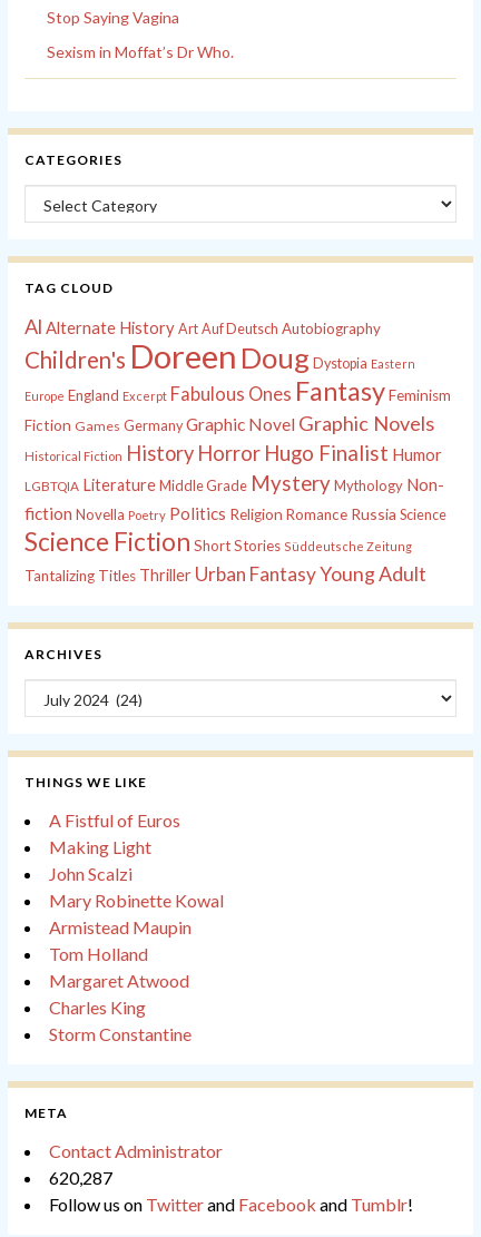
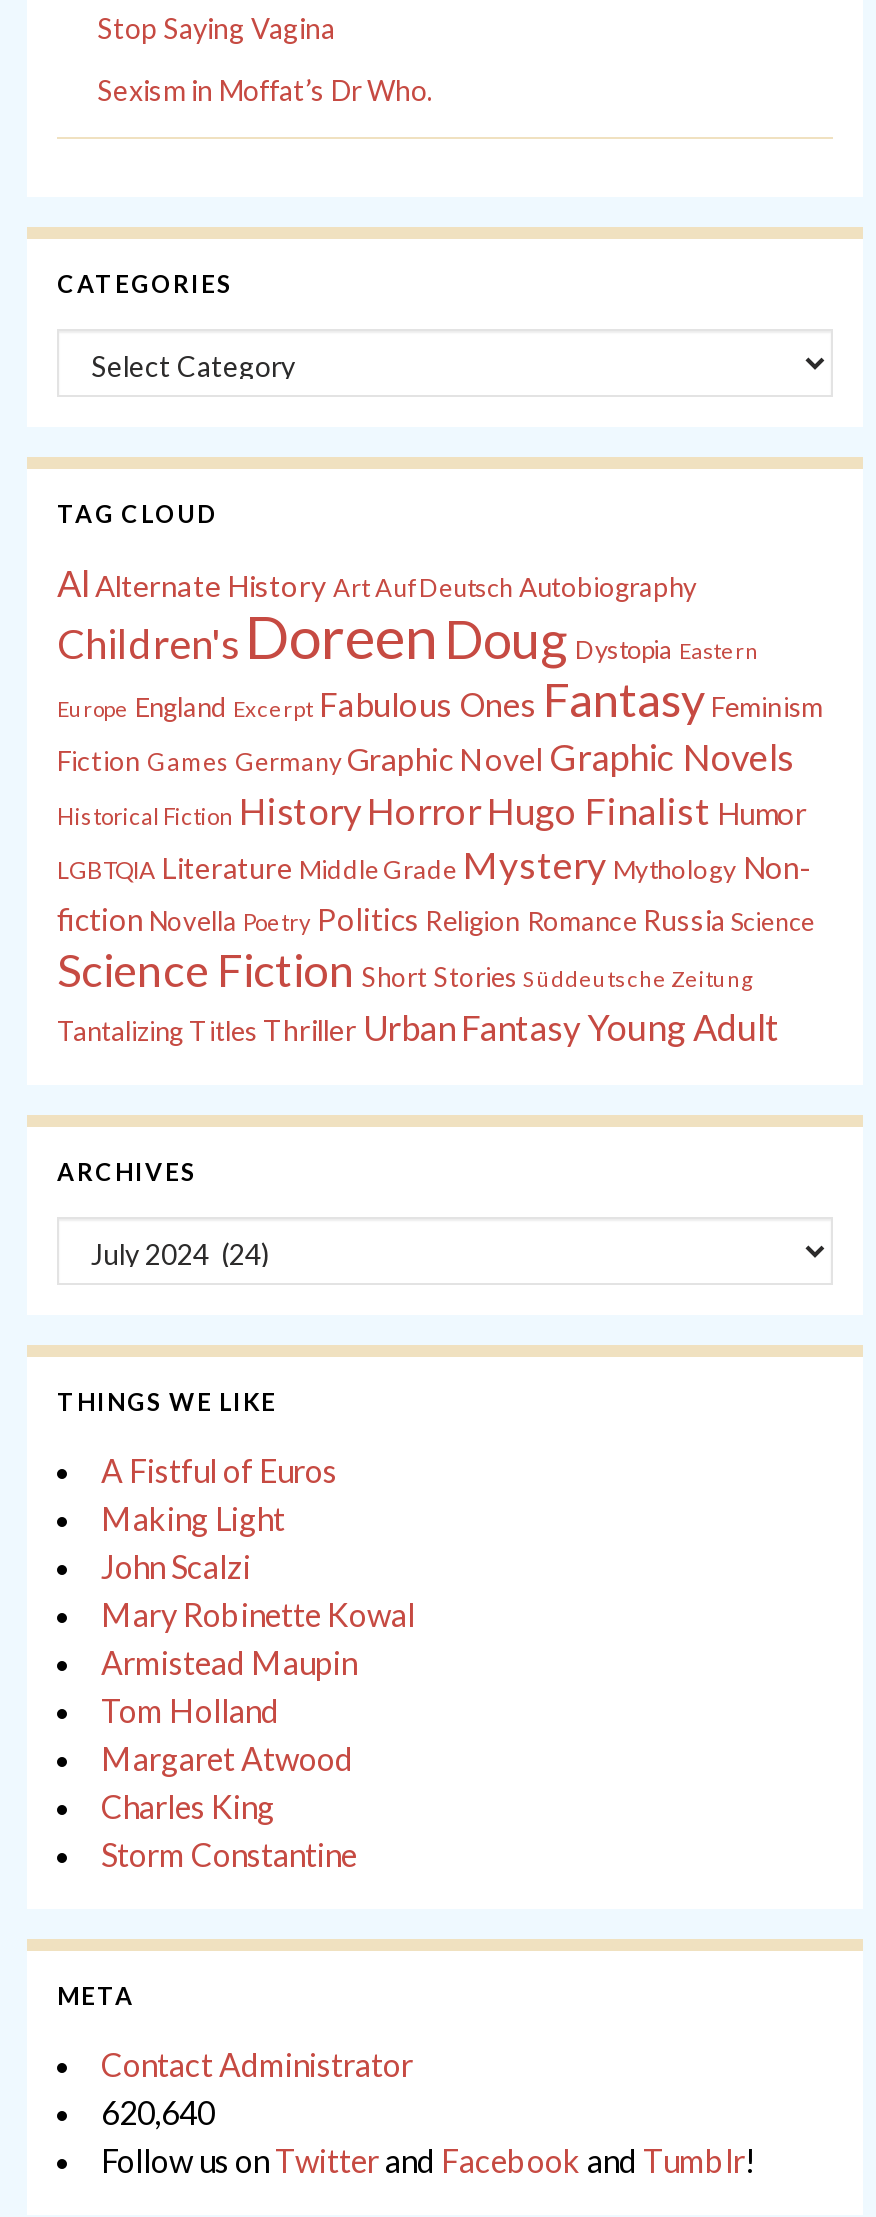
[49,1167,112,1188] 620,287 -> [101,2093,215,2131] 620,640

